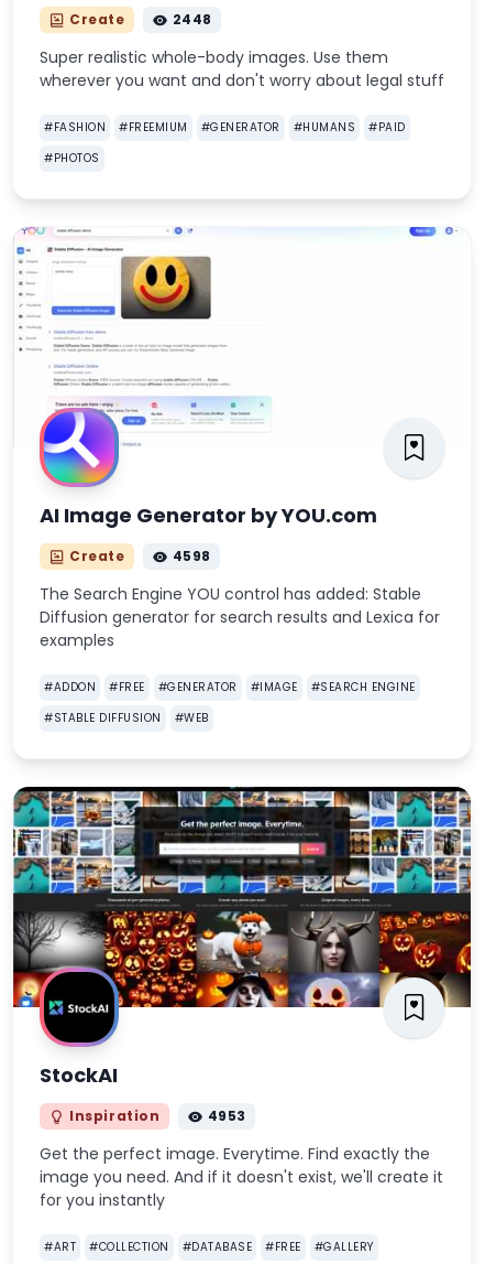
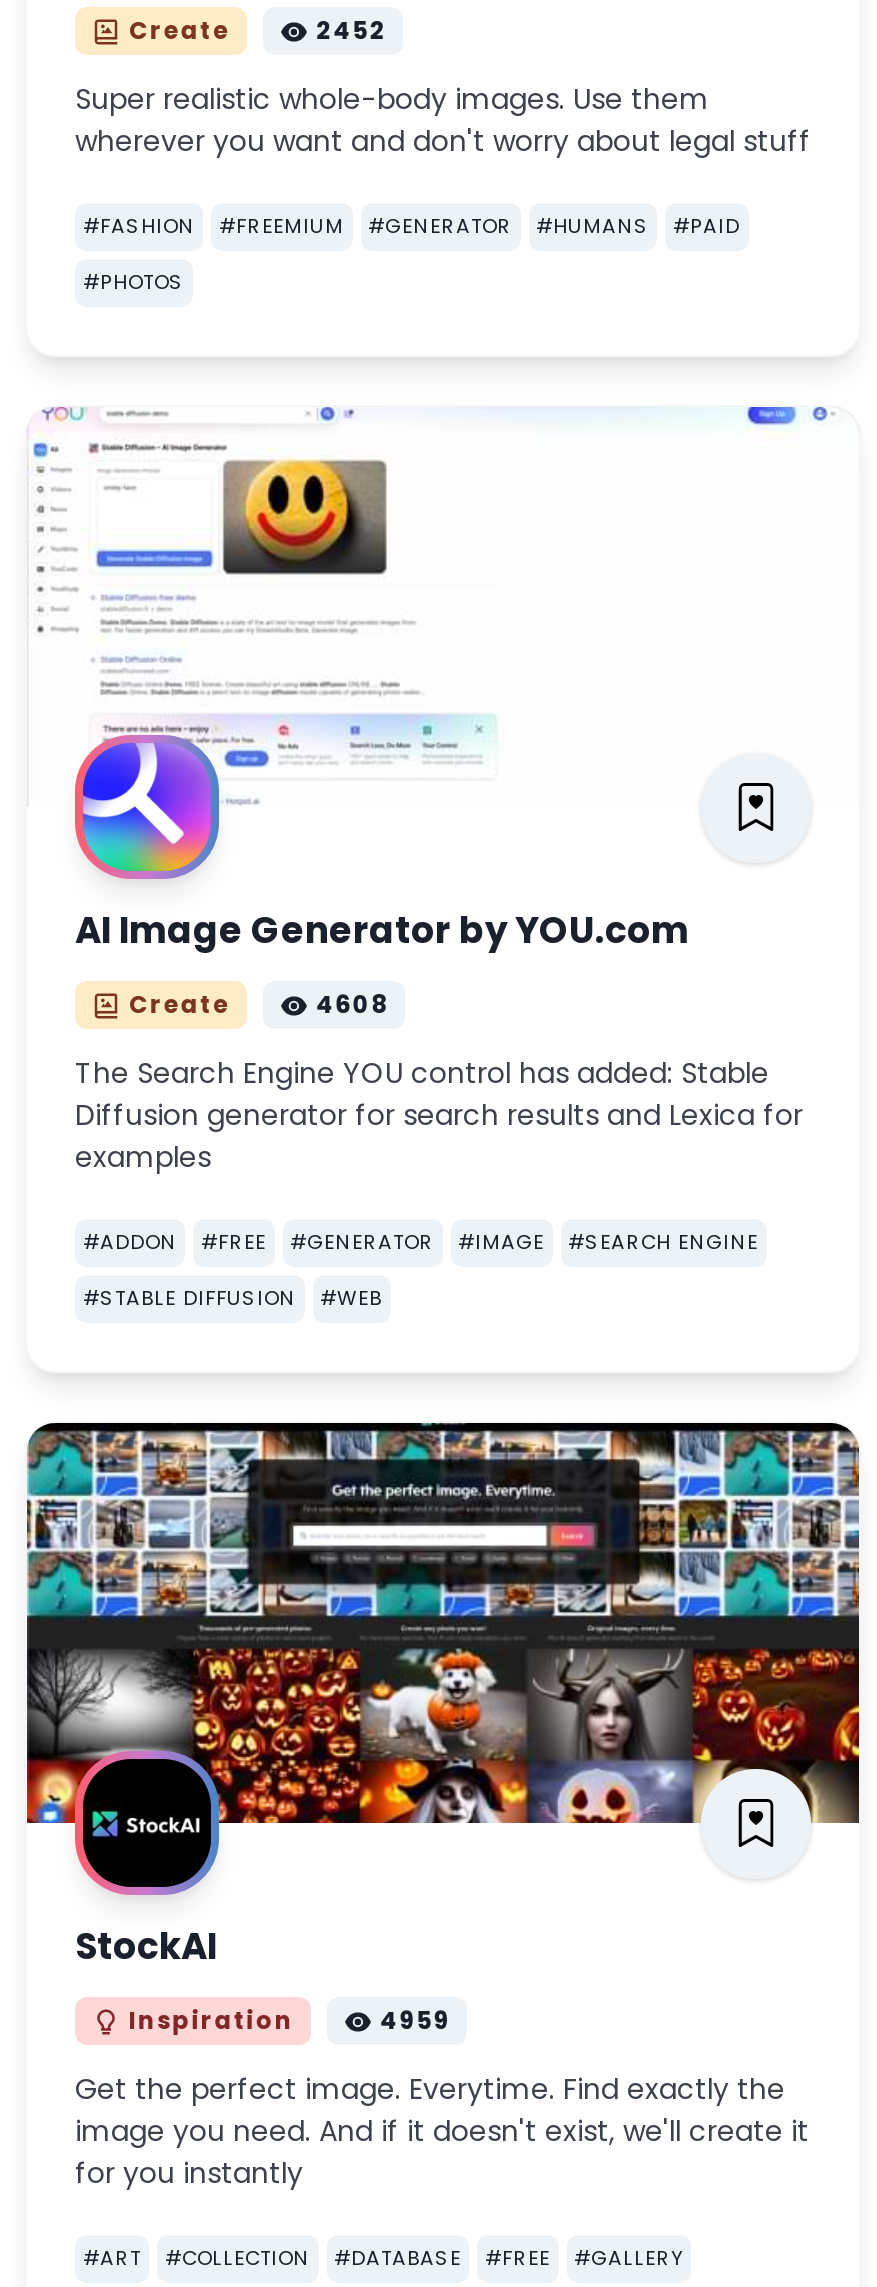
[172,10,212,29] 2448 -> [316,13,387,47] 2452
[172,547,211,565] 4598 -> [316,987,389,1021] 4608
[207,1106,246,1125] 4953 -> [380,2003,451,2037] 4959

